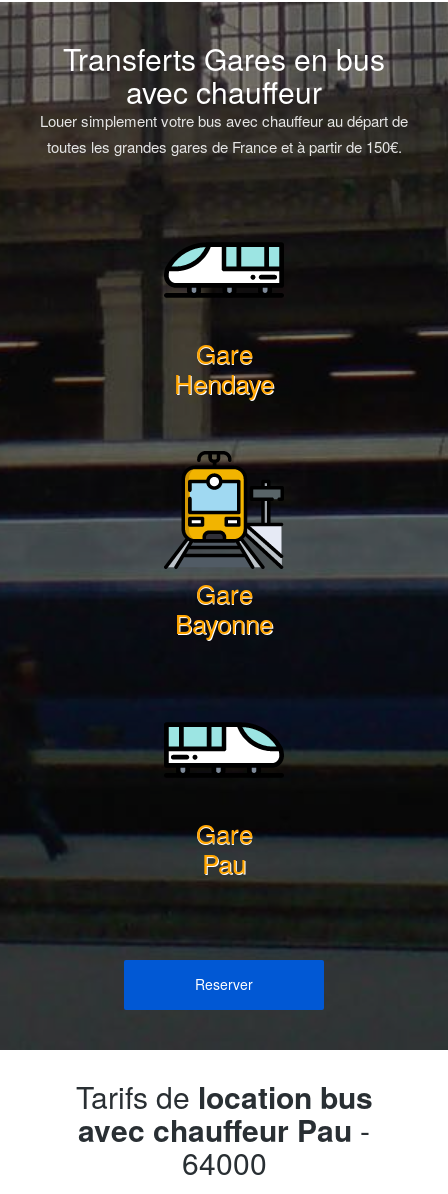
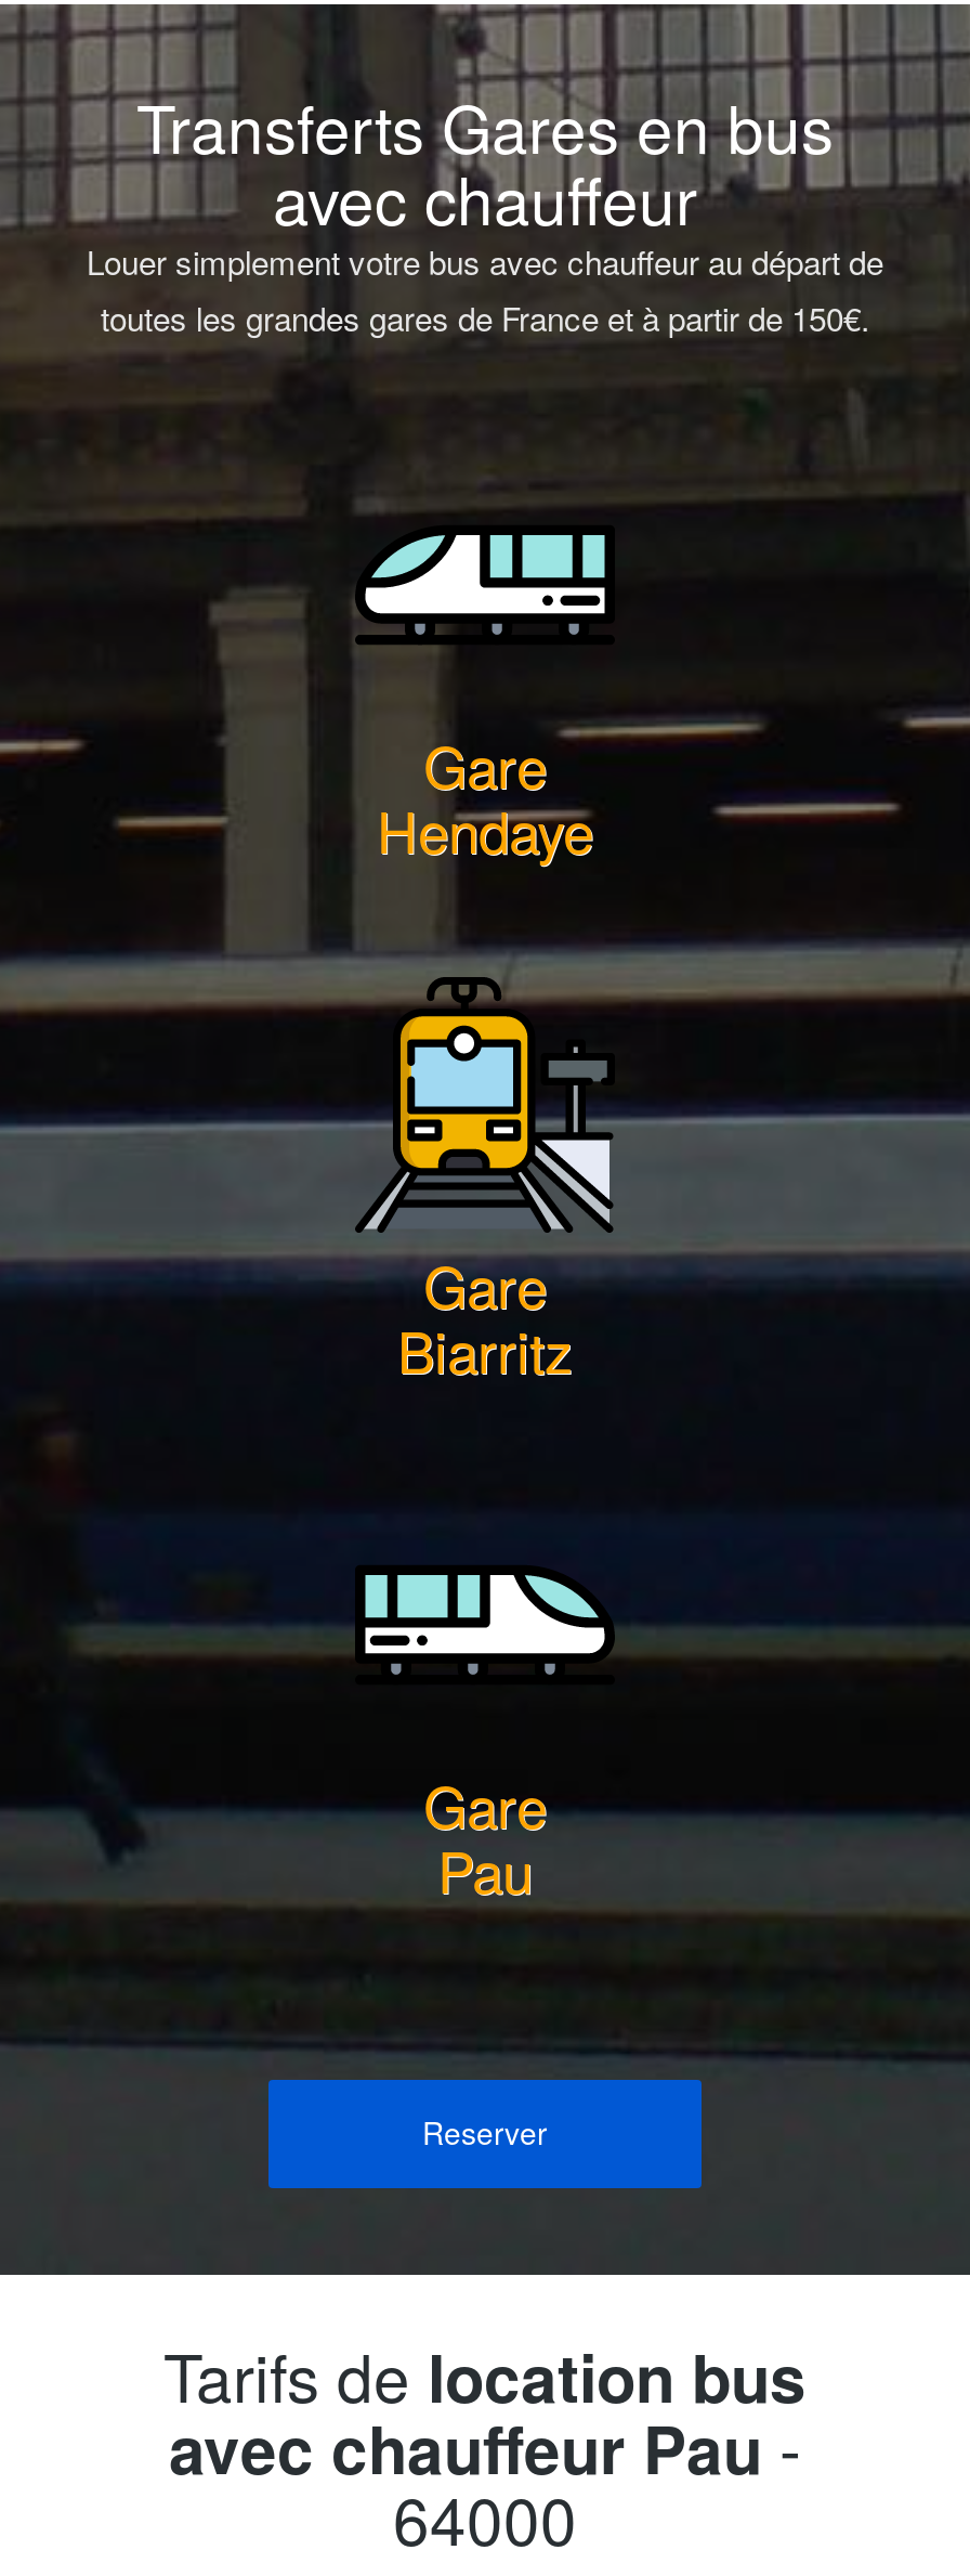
[175,604,273,641] Bayonne -> [397,1309,573,1389] Biarritz

